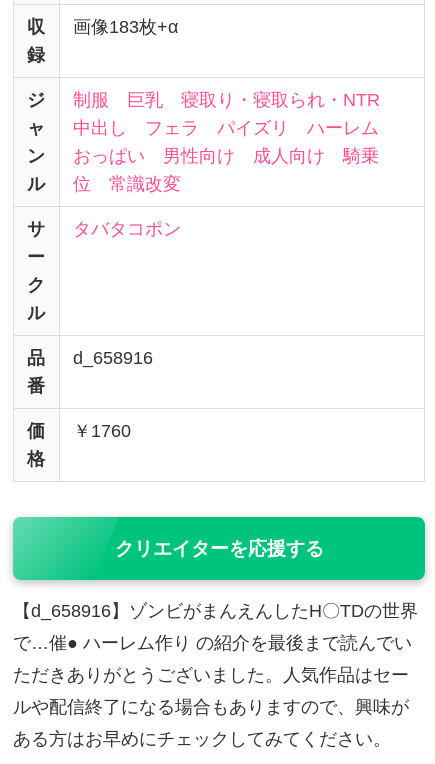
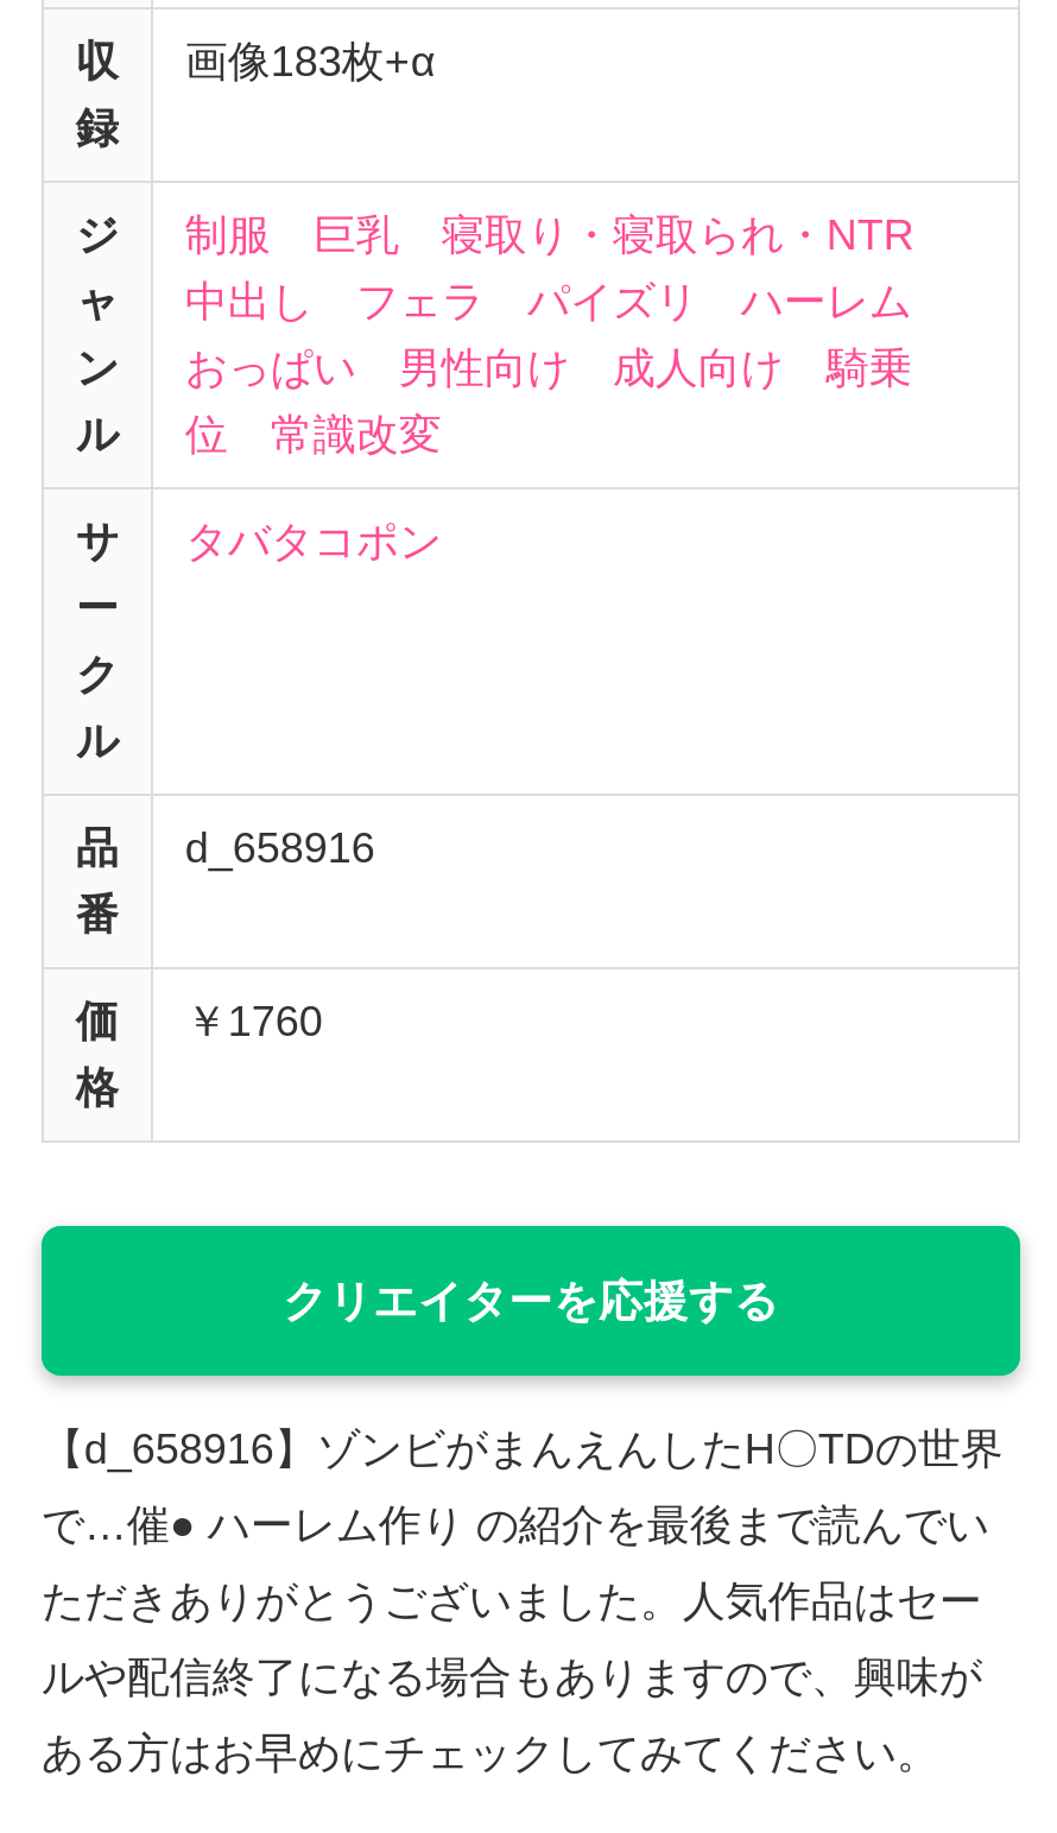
[13,517,108,580] [image] -> none

